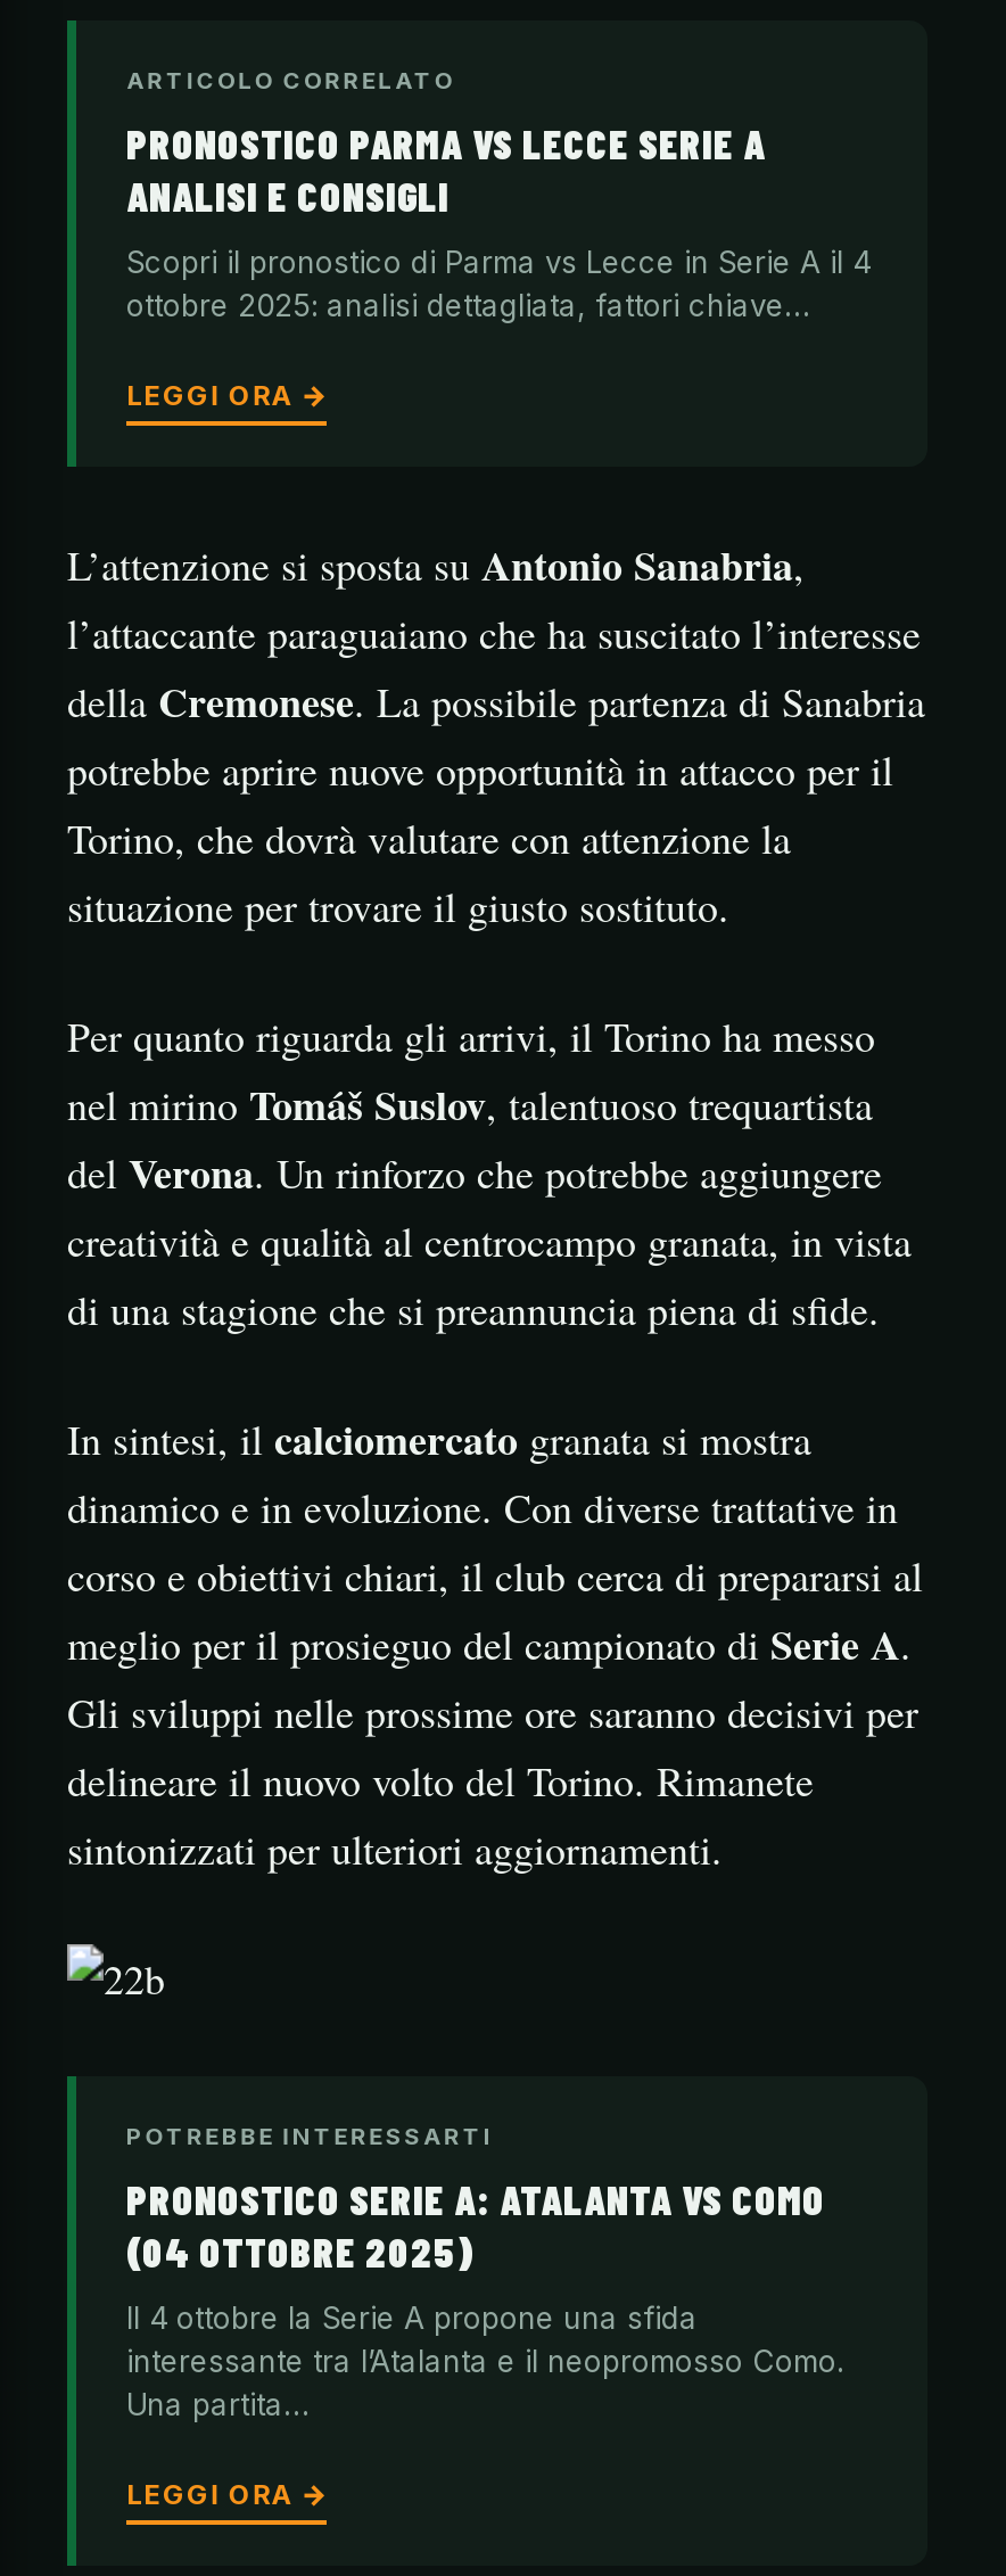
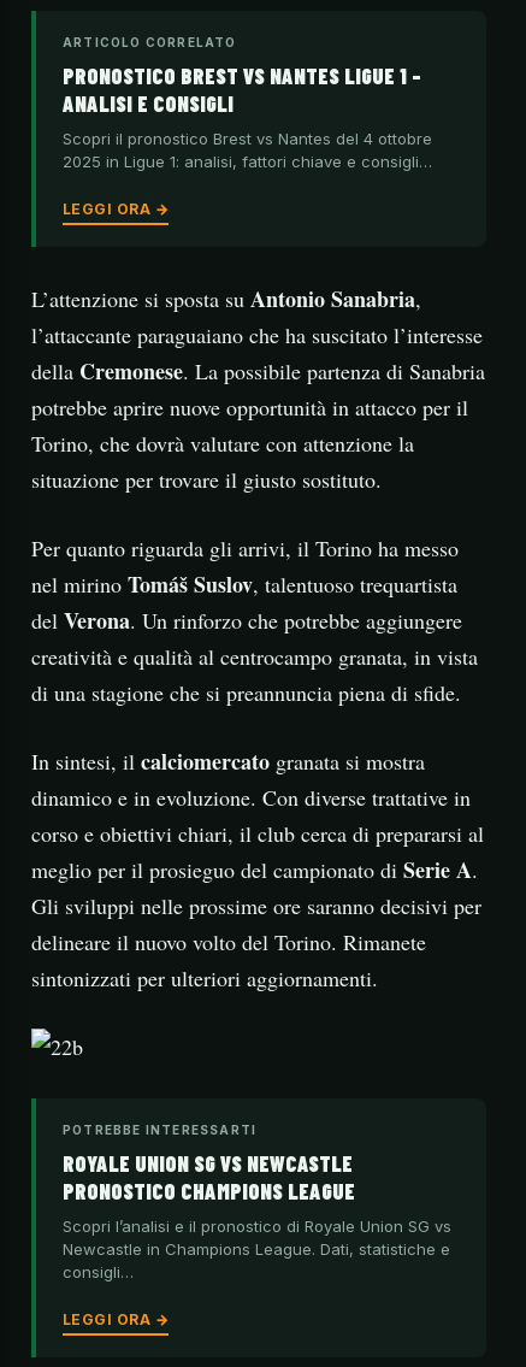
[126,119,766,169] PRONOSTICO PARMA VS LECCE SERIE A -> [63,63,421,89] PRONOSTICO BREST VS NANTES LIGUE 1 –
[126,244,871,324] Scopri il pronostico di Parma vs Lecce in Serie A il 4 | ottobre 2025: analisi dettagliata, fattori chiave… -> [63,129,432,171] Scopri il pronostico Brest vs Nantes del 4 ottobre | 2025 in Ligue 1: analisi, fattori chiave e consigli…
[126,2175,825,2277] PRONOSTICO SERIE A: ATALANTA VS COMO | (04 OTTOBRE 2025) -> [63,1150,355,1205] ROYALE UNION SG VS NEWCASTLE | PRONOSTICO CHAMPIONS LEAGUE
[126,2300,843,2423] Il 4 ottobre la Serie A propone una sfida | interessante tra l’Atalanta e il neopromosso Como. | Una partita… -> [63,1217,451,1282] Scopri l’analisi e il pronostico di Royale Union SG vs | Newcastle in Champions League. Dati, statistiche e | consigli…

